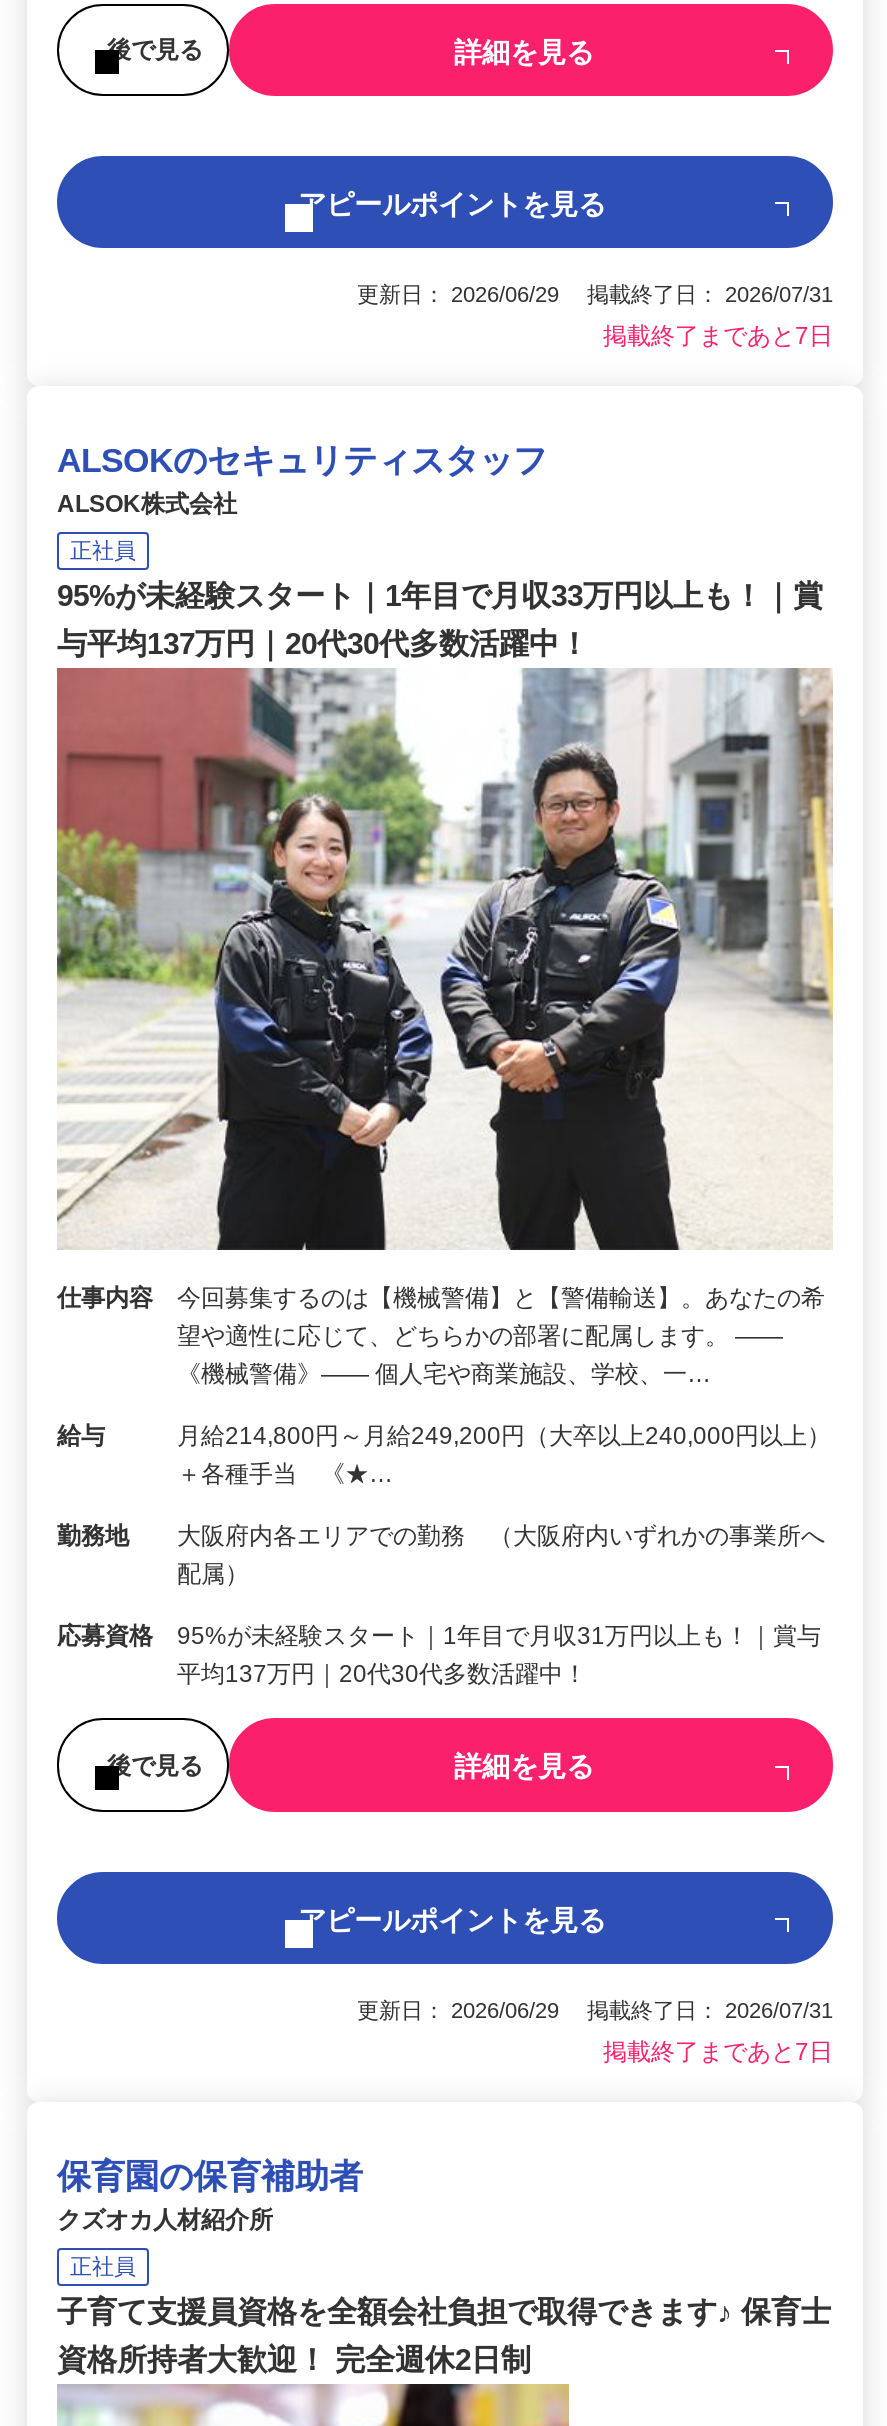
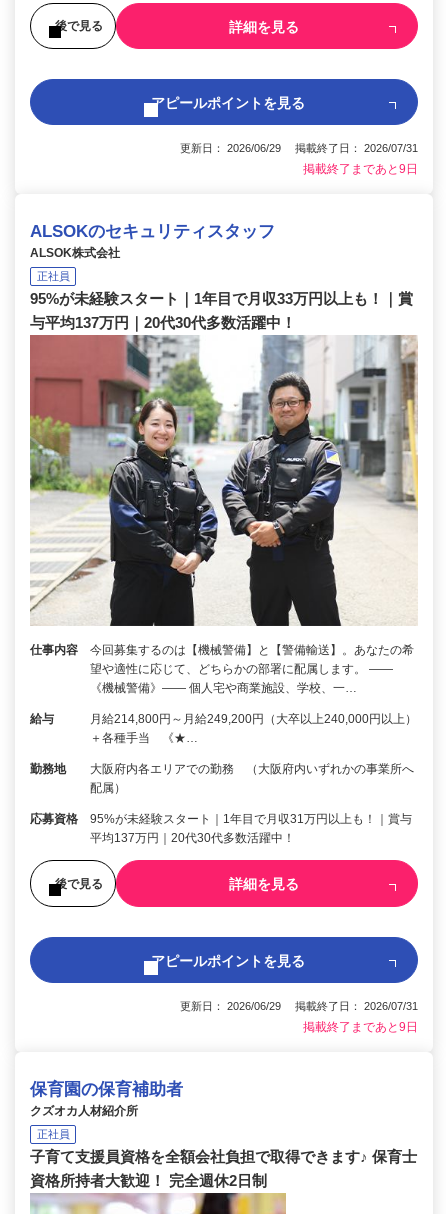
[603,323,833,351] 掲載終了まであと7日 -> [303,162,418,176] 掲載終了まであと9日
[603,2038,833,2066] 掲載終了まであと7日 -> [303,1020,418,1034] 掲載終了まであと9日

